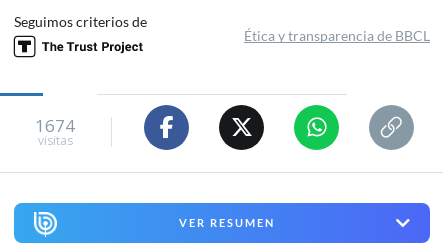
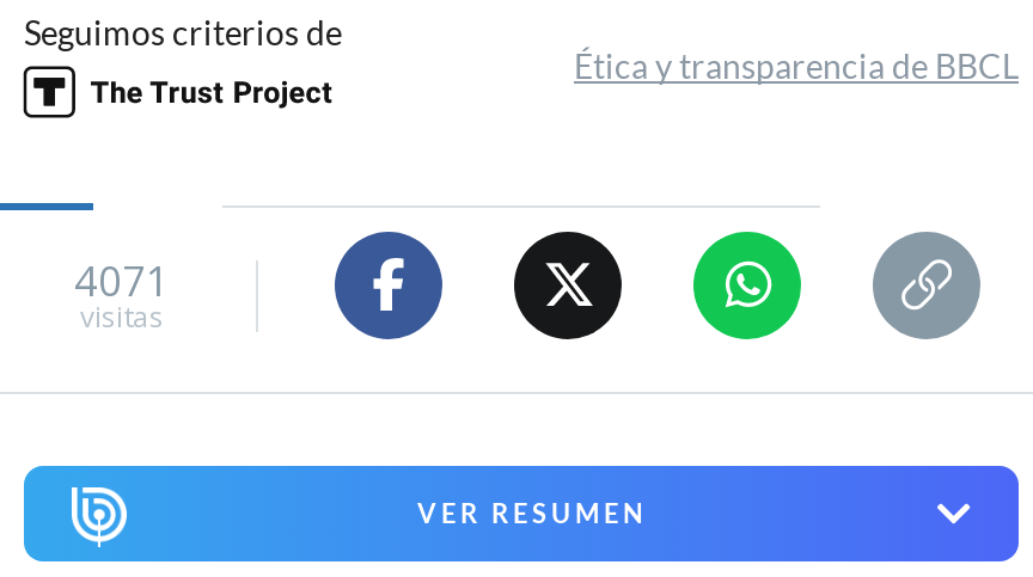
[35,114,75,137] 1674 -> [74,253,170,308] 4071

